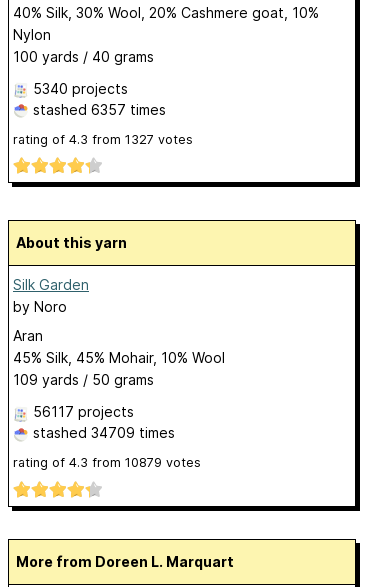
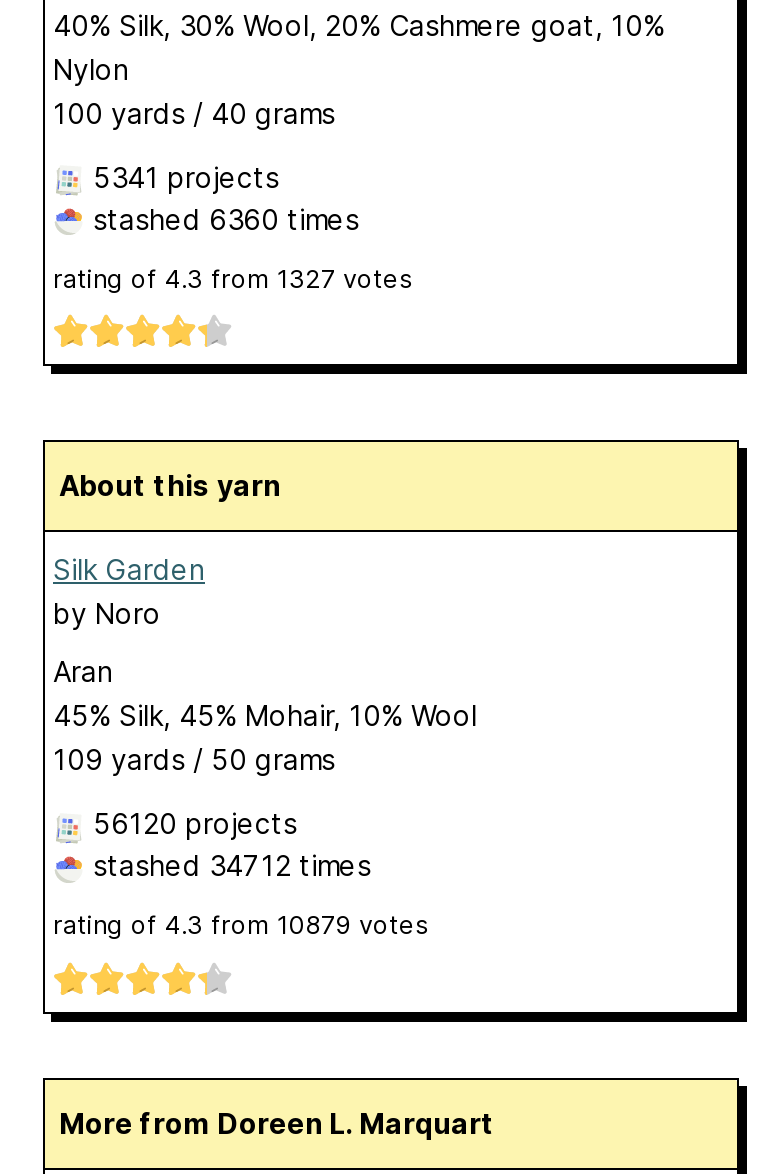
[33,80,128,97] 5340 projects -> [93,160,279,194] 5341 projects
[29,101,166,118] stashed 6357 times -> [85,202,359,236] stashed 6360 times
[33,403,134,420] 56117 projects -> [93,807,297,841] 56120 projects
[29,424,175,441] stashed 34709 times -> [85,849,371,883] stashed 34712 times

